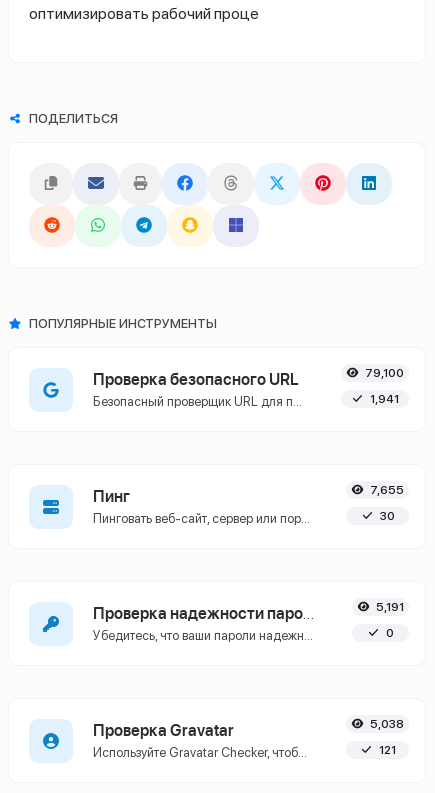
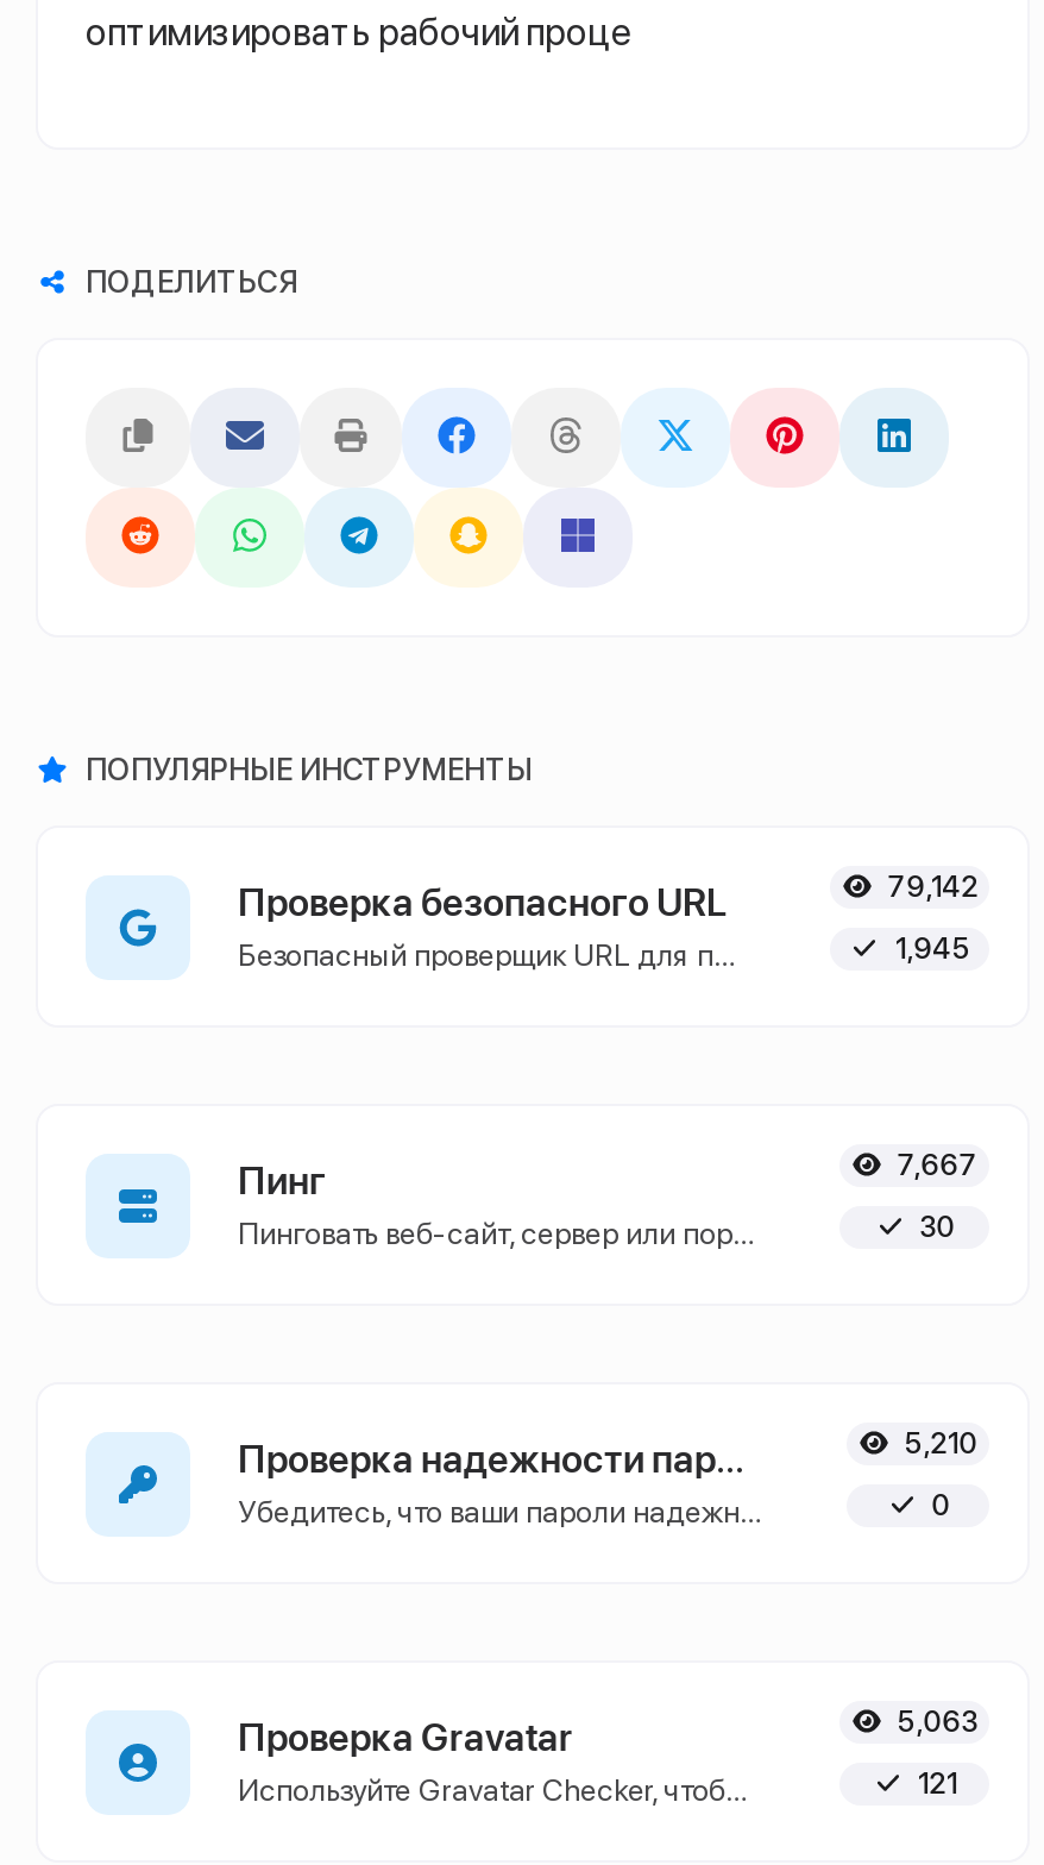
[363,366,404,380] 79,100 -> [883,871,978,904] 79,142
[368,392,399,406] 1,941 -> [890,932,971,966] 1,945
[368,483,404,497] 7,655 -> [892,1149,978,1182] 7,667
[374,600,404,614] 5,191 -> [899,1427,978,1461] 5,210
[368,717,404,731] 5,038 -> [892,1706,978,1739] 5,063

